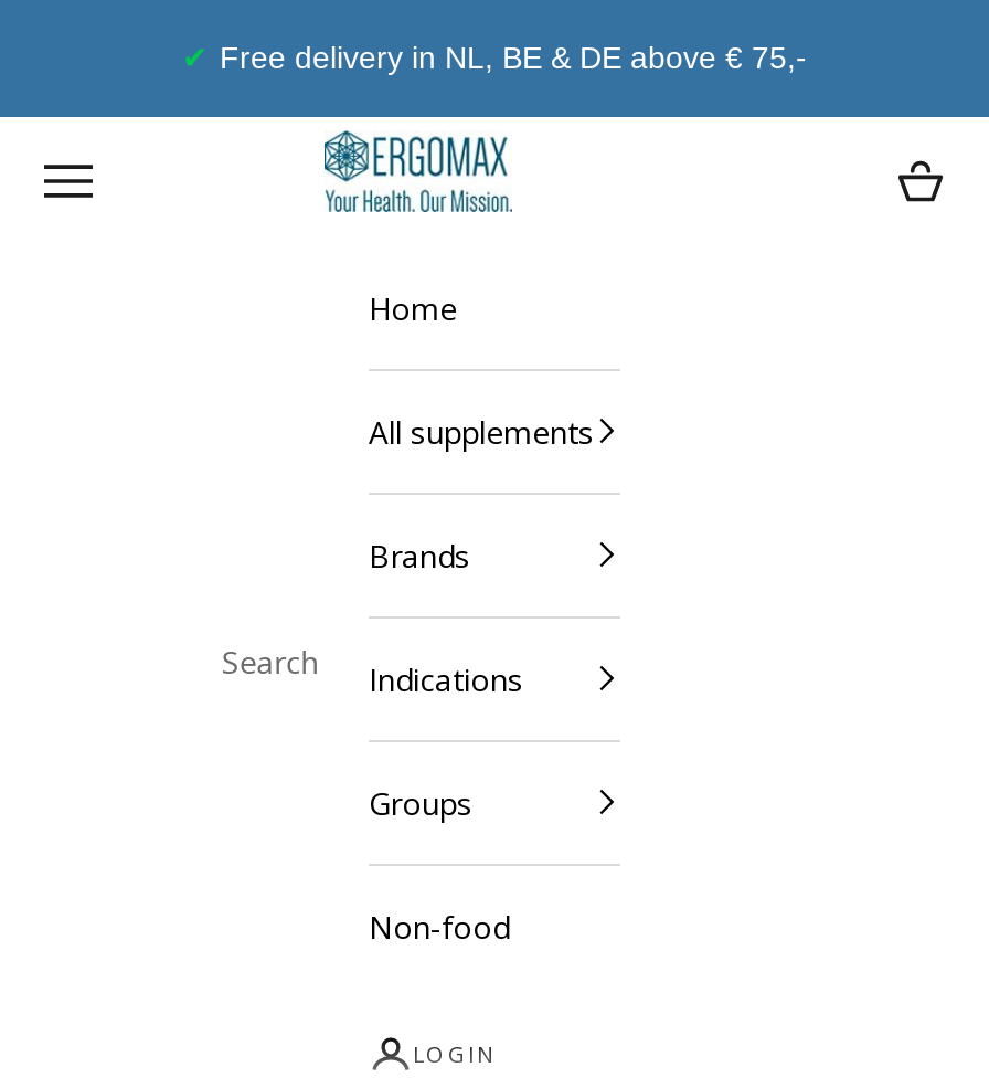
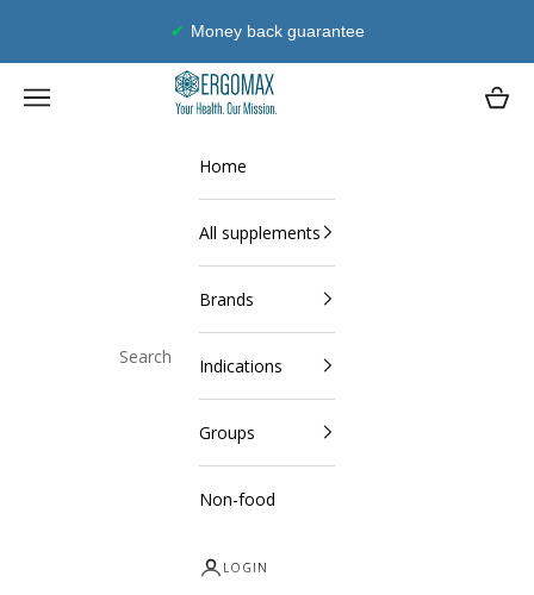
[220,40,807,75] Free delivery in NL, BE & DE above € 75,- -> [190,21,364,40] Money back guarantee

